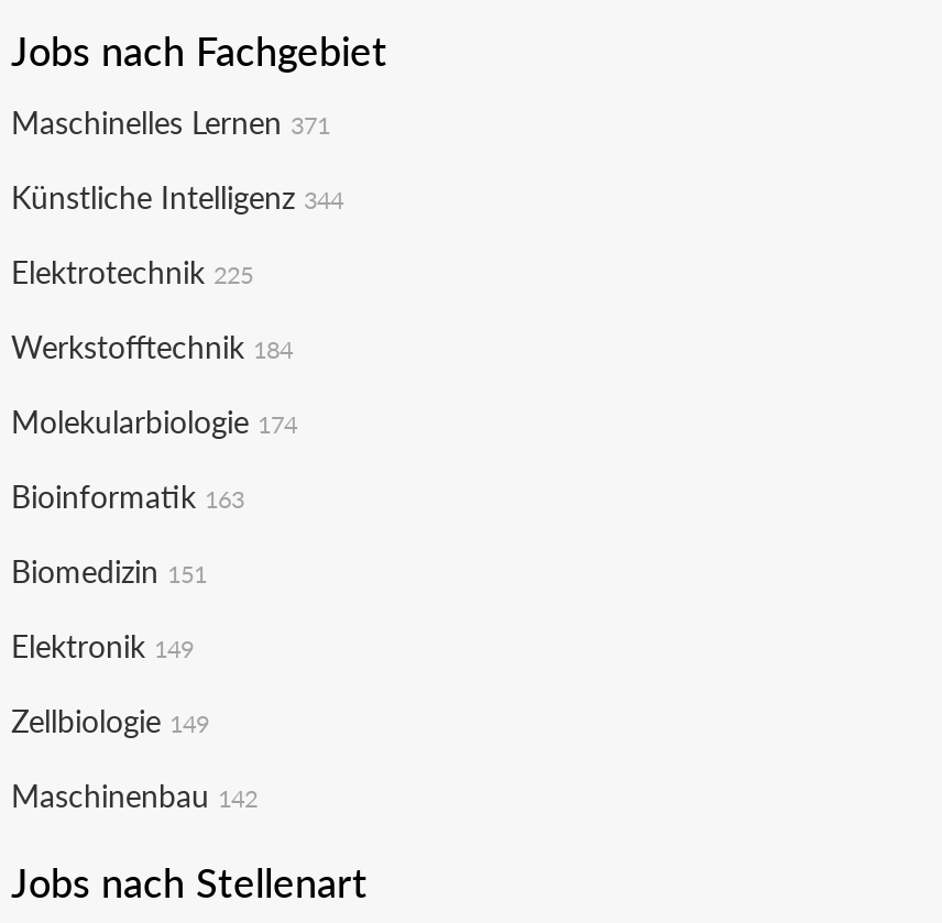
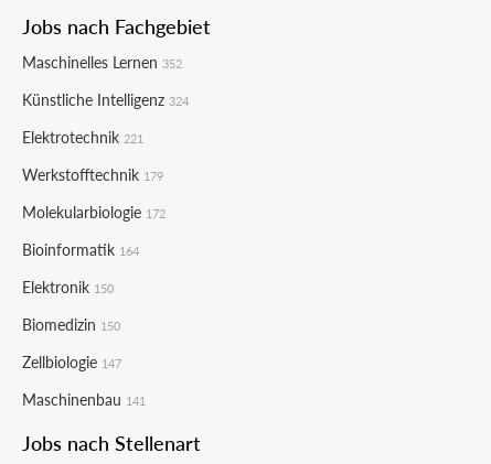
[11,99,330,143] Maschinelles Lernen 371 -> [22,51,182,73] Maschinelles Lernen 352
[11,174,343,218] Künstliche Intelligenz 344 -> [22,88,189,110] Künstliche Intelligenz 324
[11,249,253,293] Elektrotechnik 225 -> [22,126,143,148] Elektrotechnik 221
[11,323,293,367] Werkstofftechnik 184 -> [22,163,163,185] Werkstofftechnik 179
[11,398,297,442] Molekularbiologie 174 -> [22,201,166,223] Molekularbiologie 172
[11,473,244,517] Bioinformatik 163 -> [22,238,139,260] Bioinformatik 164
[11,548,207,592] Biomedizin 151 -> [22,276,114,298] Elektronik 150
[11,623,194,667] Elektronik 149 -> [22,313,120,335] Biomedizin 150
[11,697,209,741] Zellbiologie 149 -> [22,350,121,373] Zellbiologie 147
[11,772,258,816] Maschinenbau 142 -> [22,388,146,410] Maschinenbau 141

